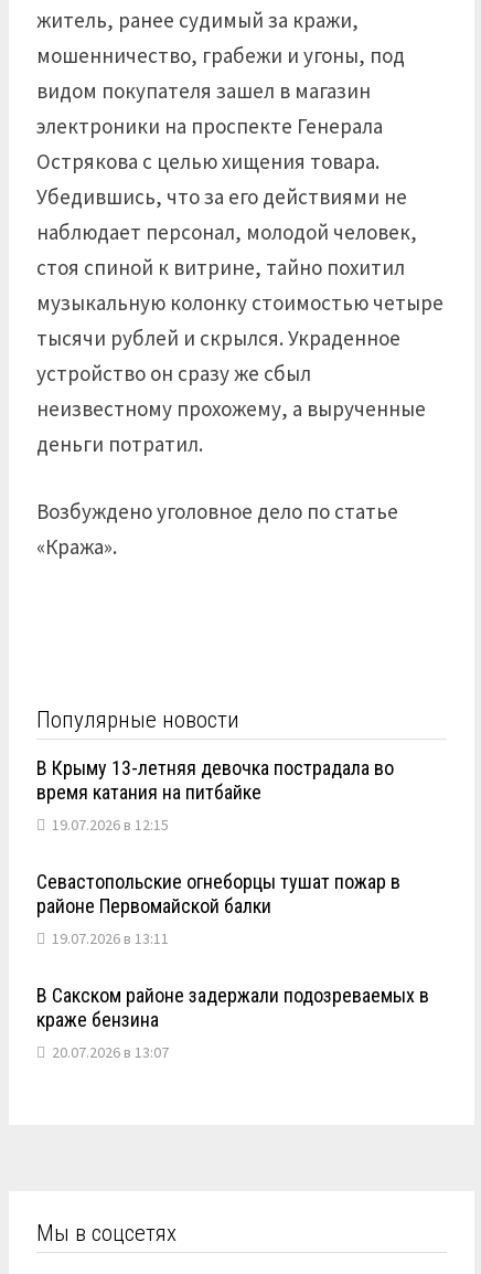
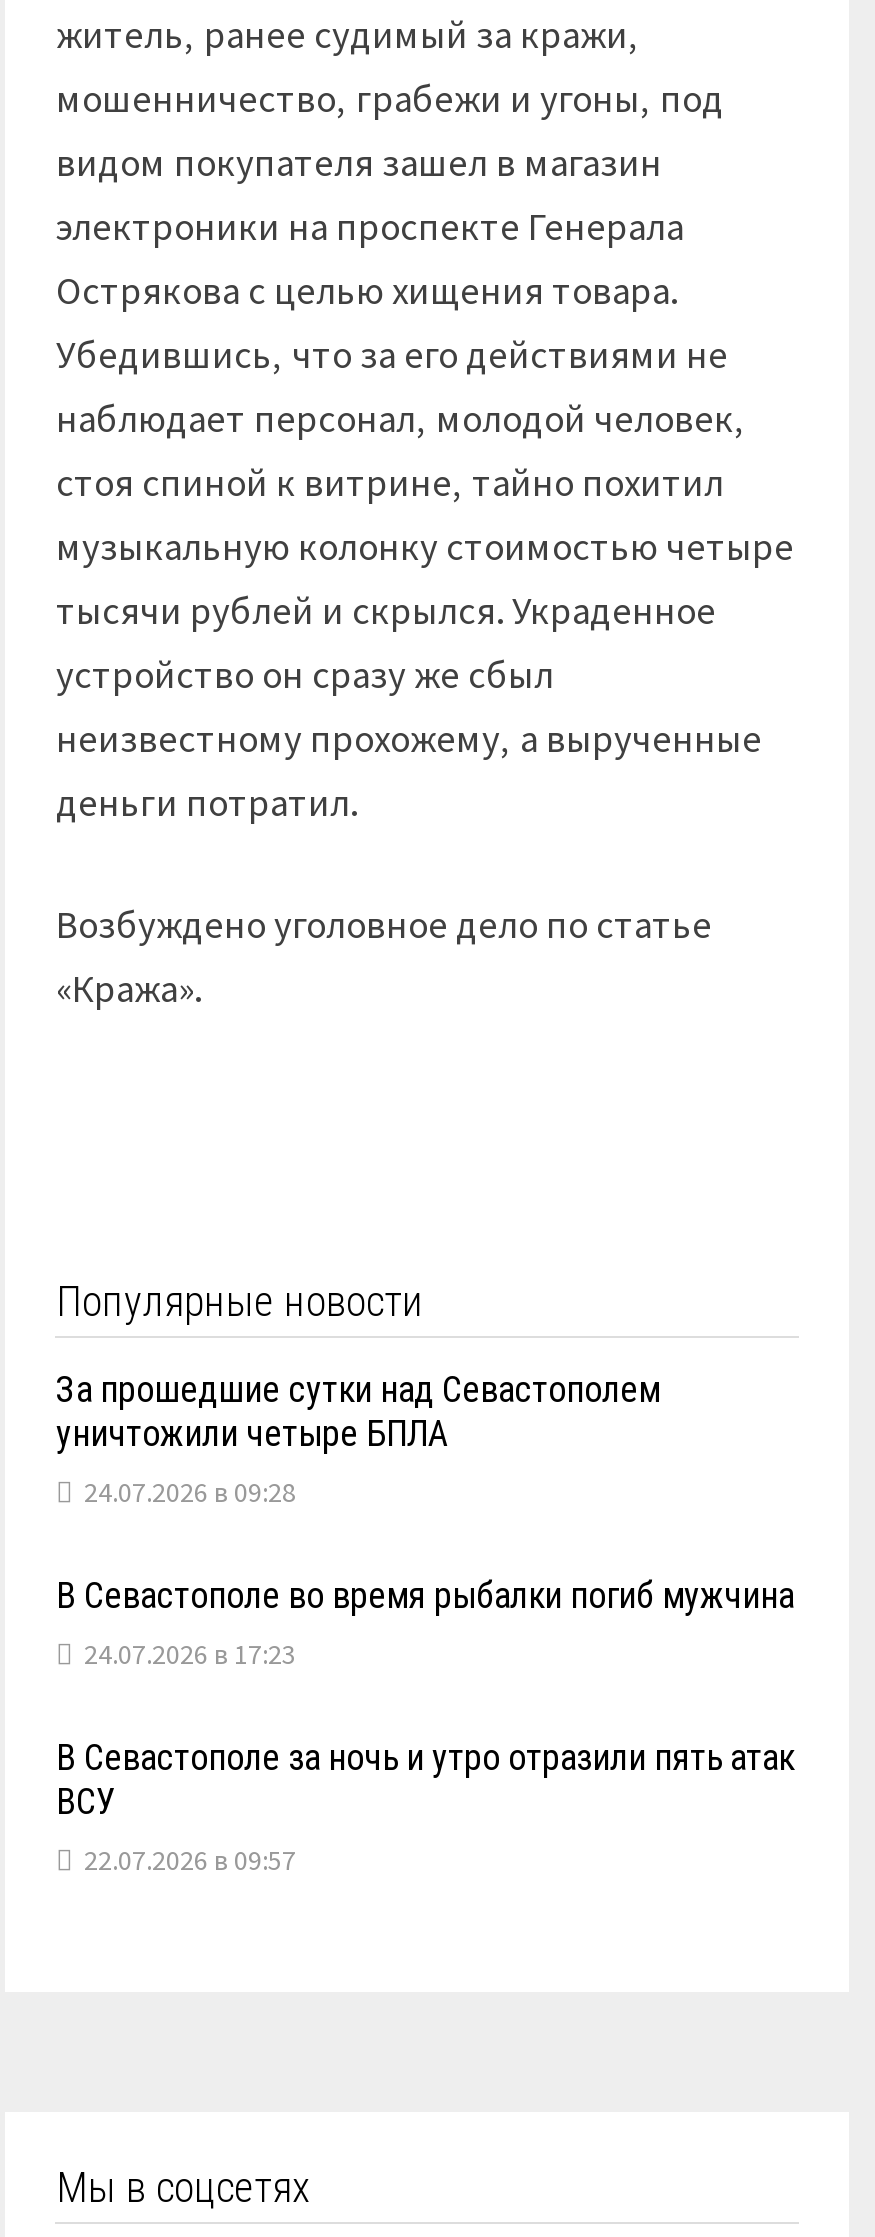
[37,756,394,804] В Крыму 13-летняя девочка пострадала во | время катания на питбайке -> [56,1368,660,1454] За прошедшие сутки над Севастополем | уничтожили четыре БПЛА
[52,815,169,835] 19.07.2026 в 12:15 -> [84,1474,296,1510] 24.07.2026 в 09:28
[37,870,401,917] Севастопольские огнеборцы тушат пожар в | районе Первомайской балки -> [56,1574,794,1616] В Севастополе во время рыбалки погиб мужчина
[52,928,169,948] 19.07.2026 в 13:11 -> [84,1636,296,1672] 24.07.2026 в 17:23
[37,984,430,1031] В Сакском районе задержали подозреваемых в | краже бензина -> [56,1736,794,1822] В Севастополе за ночь и утро отразили пять атак | ВСУ
[52,1042,169,1062] 20.07.2026 в 13:07 -> [84,1842,296,1878] 22.07.2026 в 09:57

